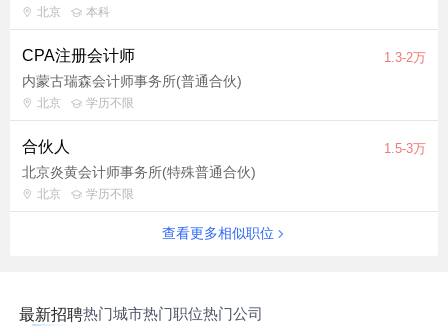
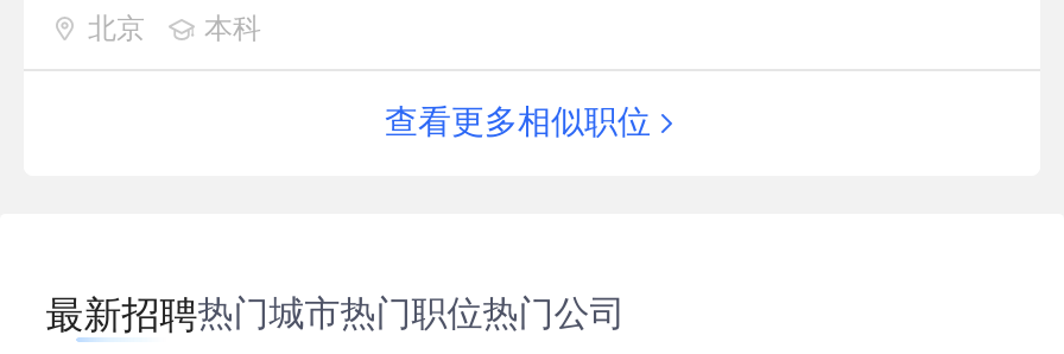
[22,47,426,201] CPA注册会计师 | 1.3-2万 | 内蒙古瑞森会计师事务所(普通合伙) | 北京 | 学历不限 | 合伙人 | 1.5-3万 | 北京炎黄会计师事务所(特殊普通合伙) | 北京 | 学历不限 -> none

